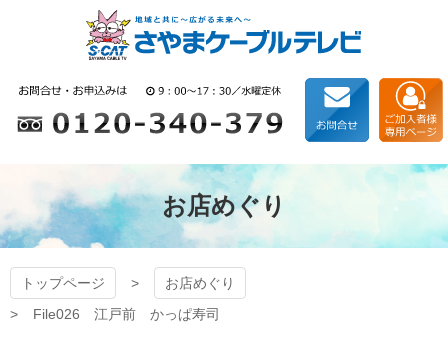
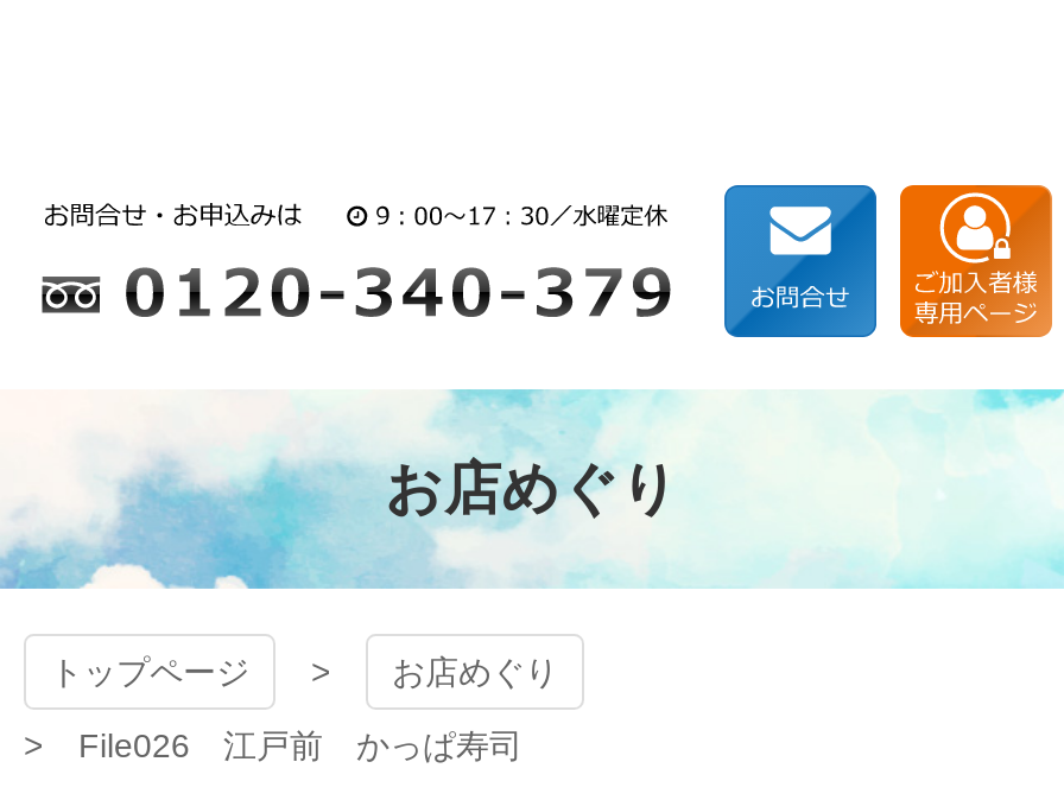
[86,10,362,61] [image] -> none

